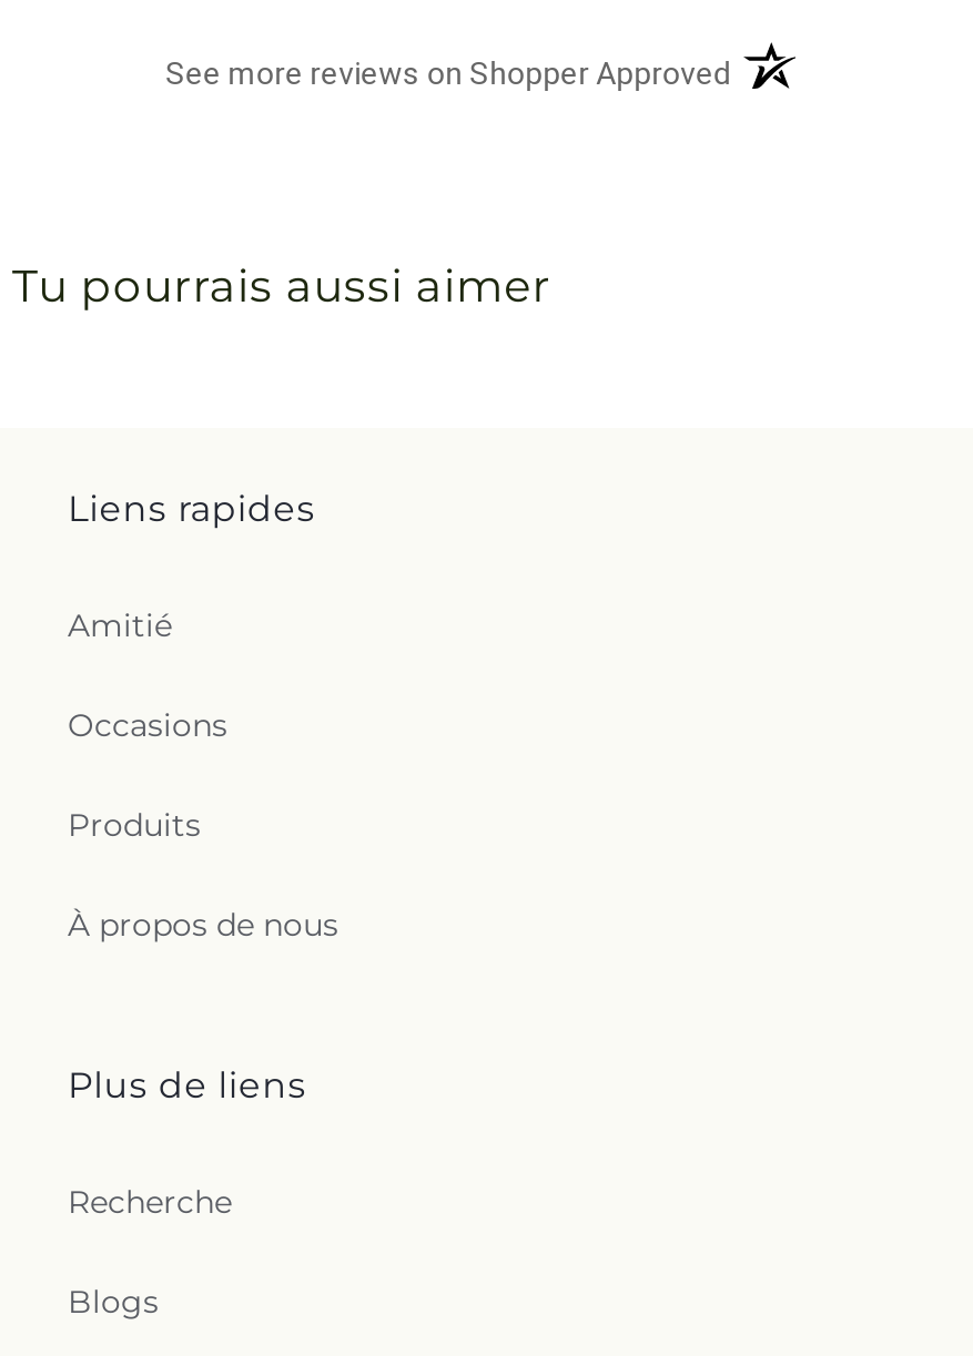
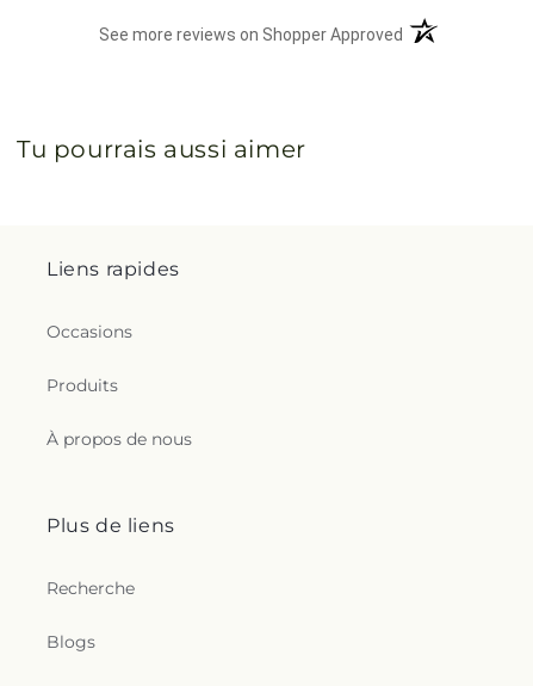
[68,605,172,645] Amitié -> none

